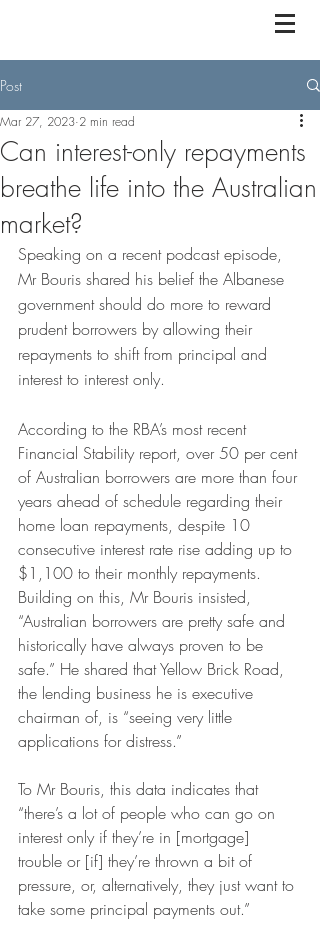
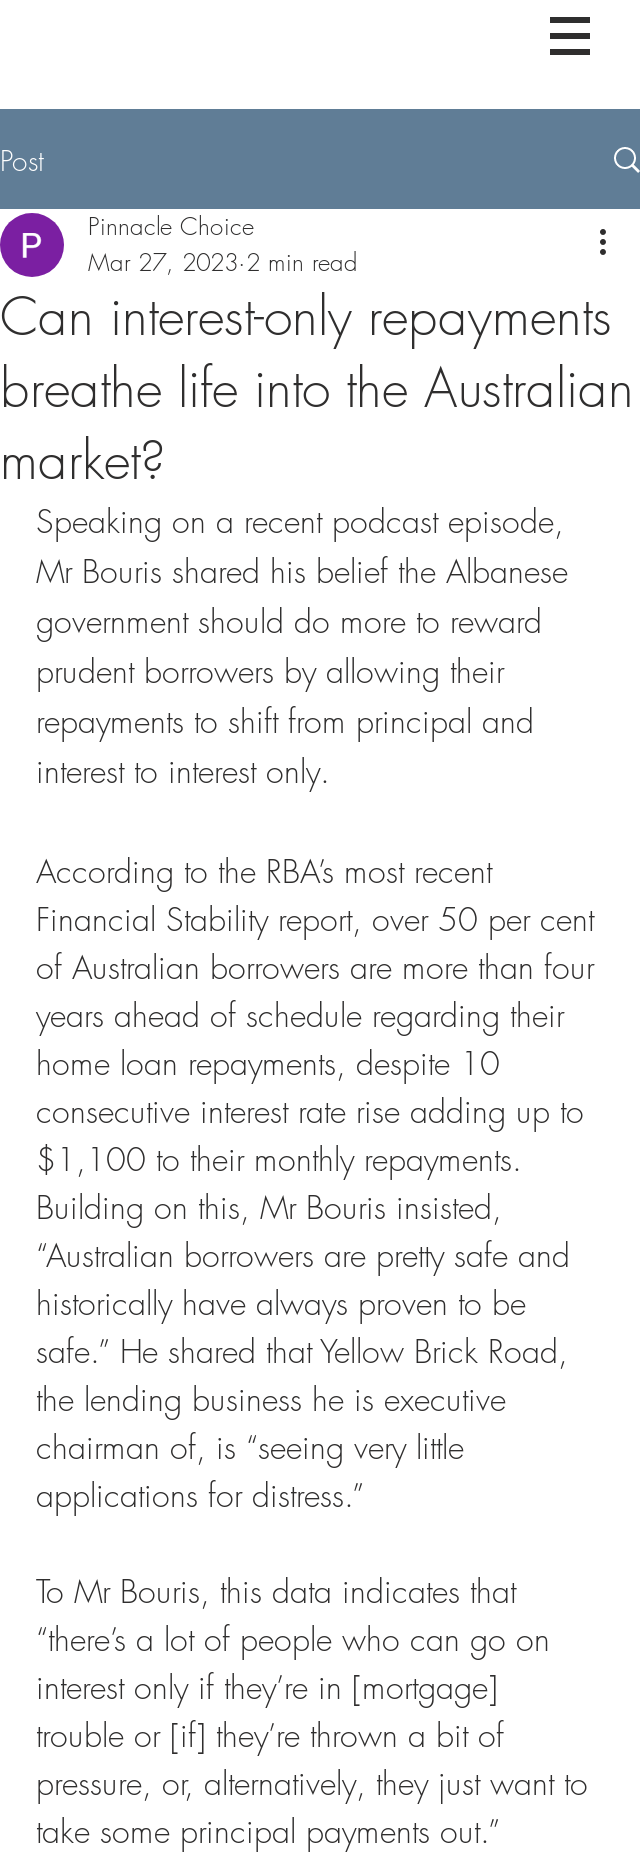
none -> [88,209,254,243] Pinnacle Choice

